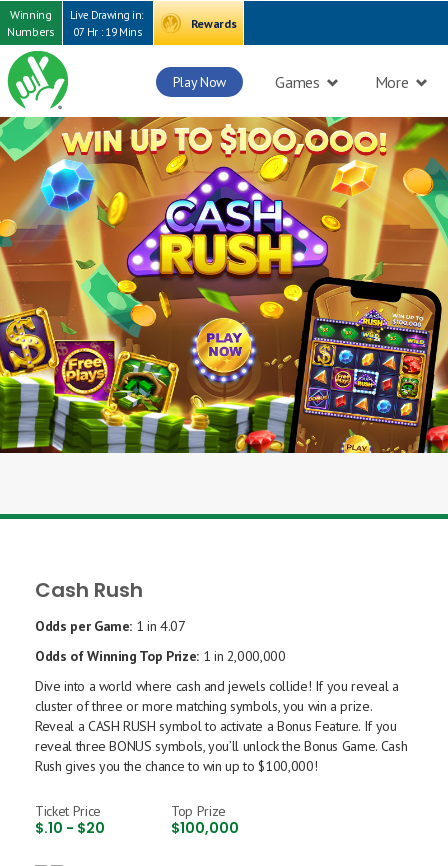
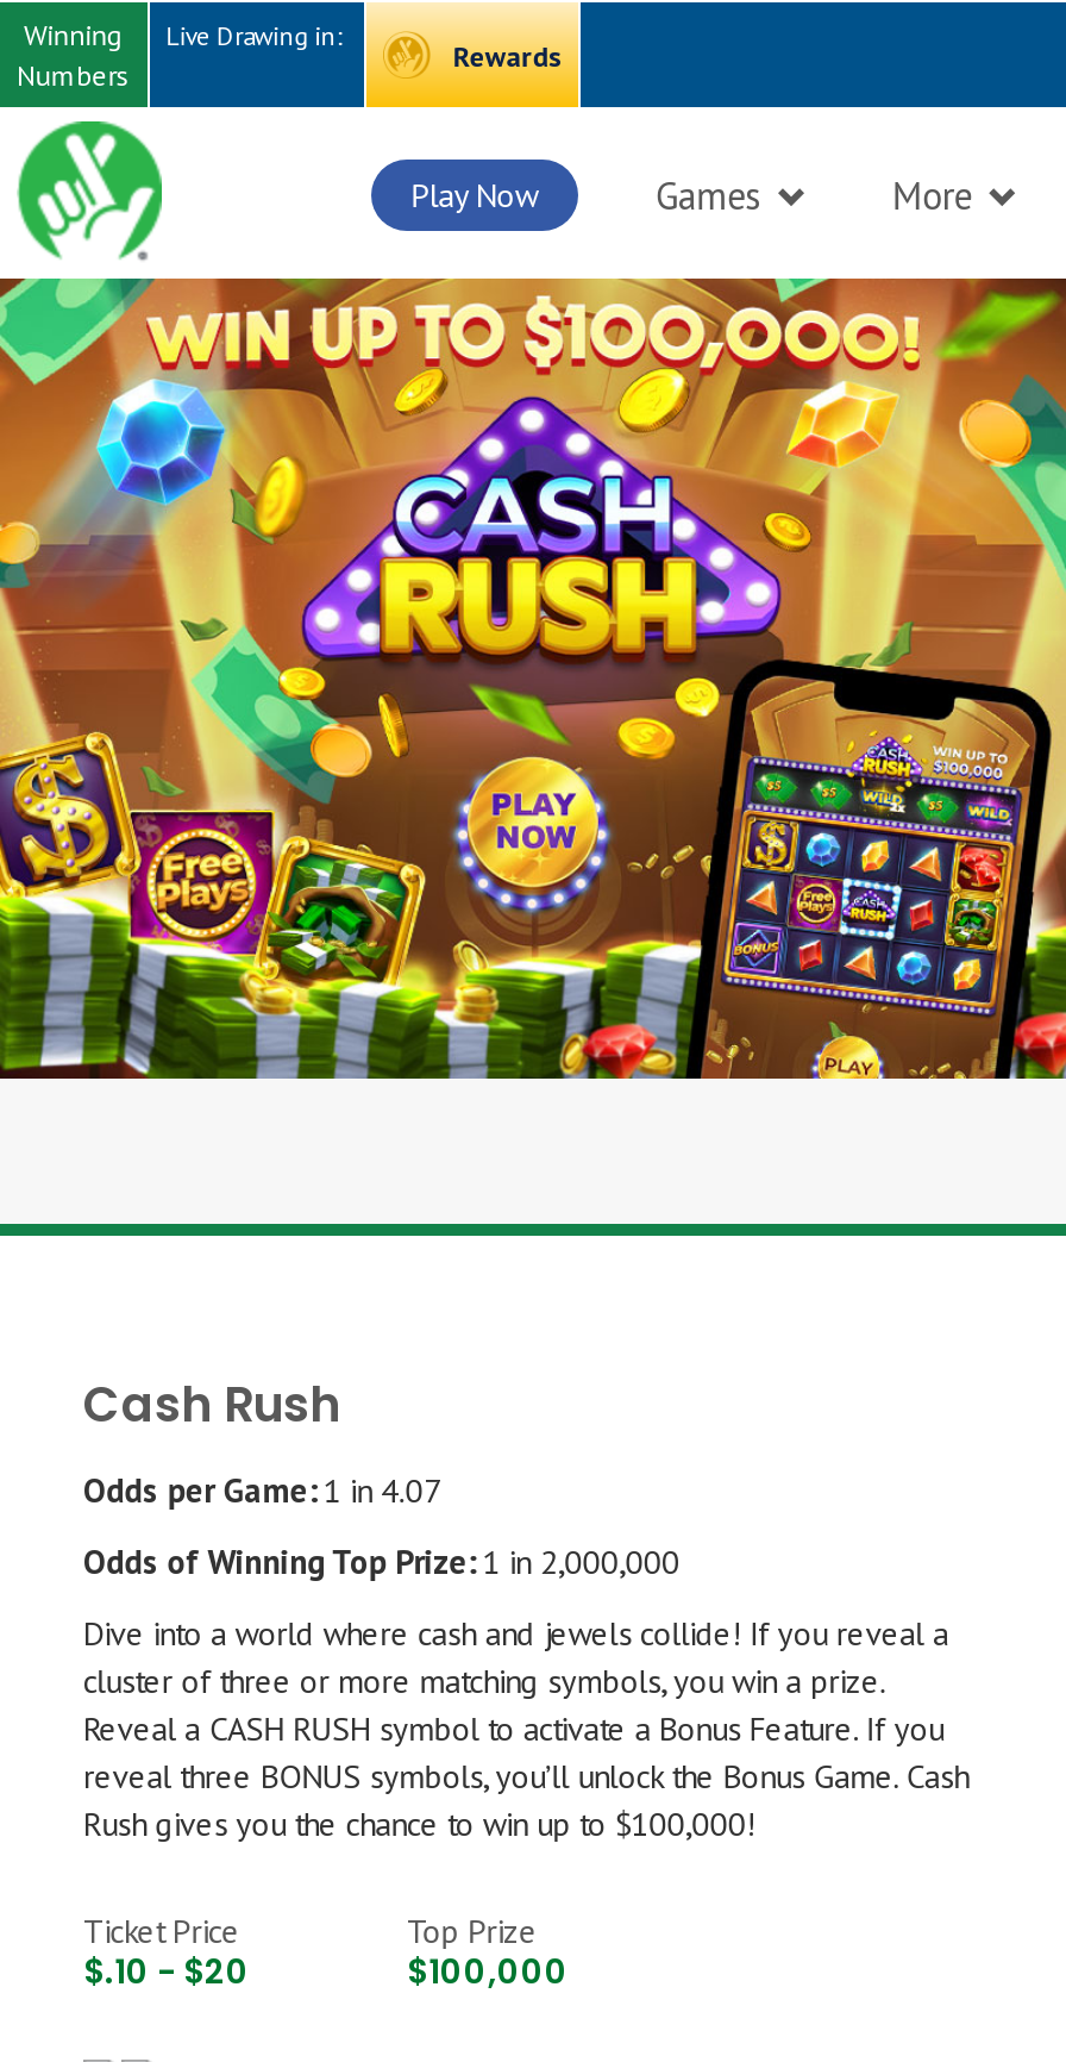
[74,25,141,39] 07 Hr : 19 Mins -> none

